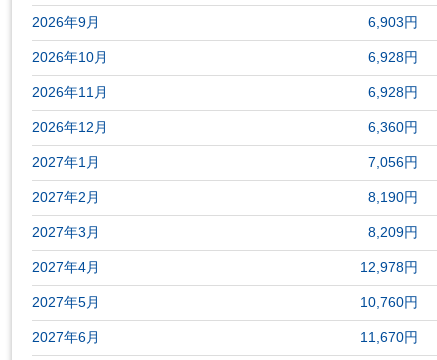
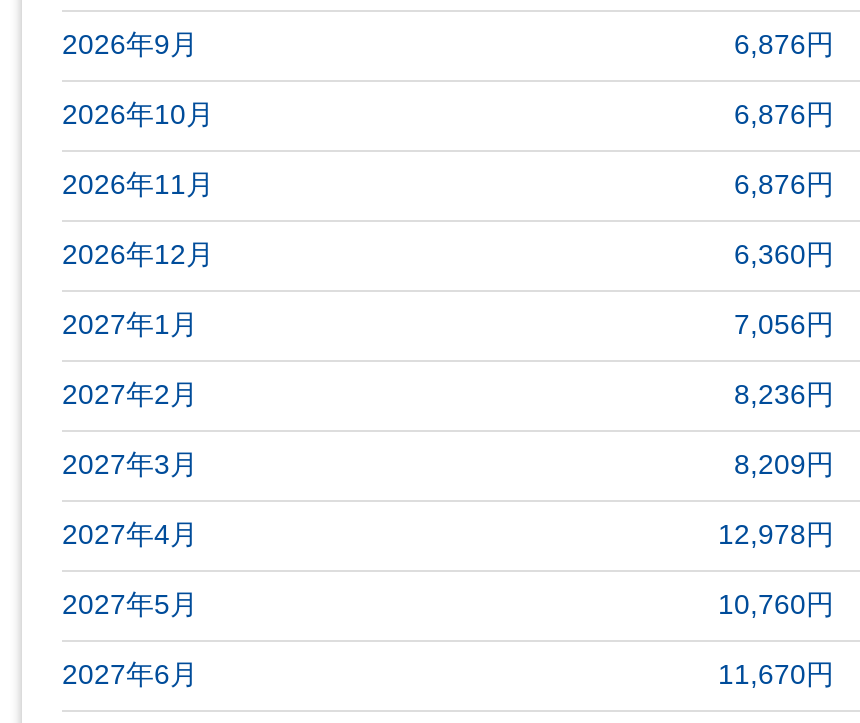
[368,14,418,30] 6,903円 -> [734,28,834,60] 6,876円
[368,49,418,65] 6,928円 -> [734,98,834,130] 6,876円
[368,84,418,100] 6,928円 -> [734,168,834,200] 6,876円
[368,189,418,205] 8,190円 -> [734,378,834,410] 8,236円

